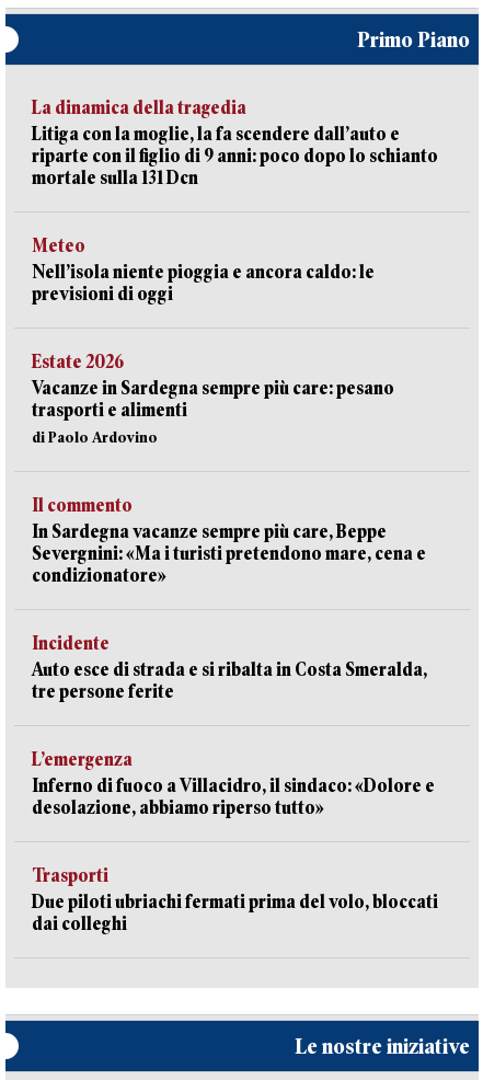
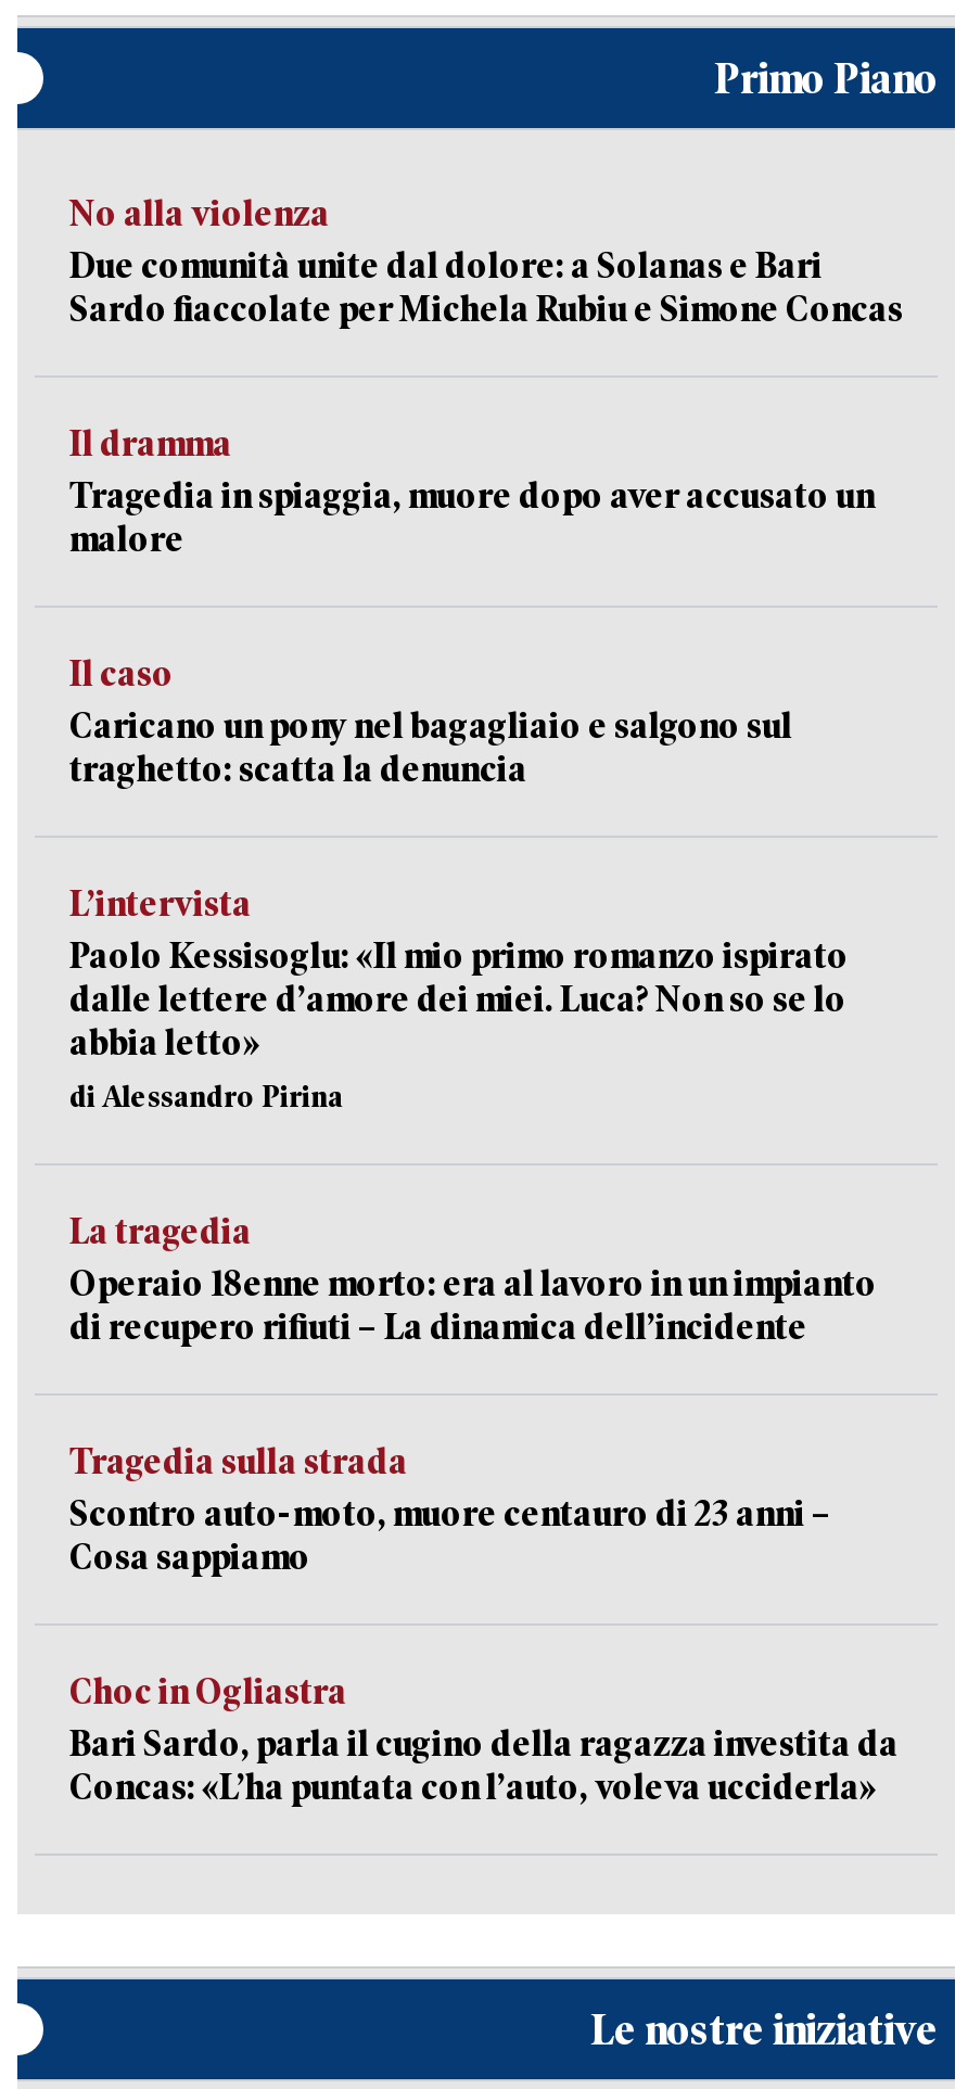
[32,97,438,188] La dinamica della tragedia | Litiga con la moglie, la fa scendere dall’auto e | riparte con il figlio di 9 anni: poco dopo lo schianto | mortale sulla 131 Dcn -> [69,193,903,330] No alla violenza | Due comunità unite dal dolore: a Solanas e Bari | Sardo fiaccolate per Michela Rubiu e Simone Concas
[32,235,375,305] Meteo | Nell’isola niente pioggia e ancora caldo: le | previsioni di oggi -> [69,423,875,560] Il dramma | Tragedia in spiaggia, muore dopo aver accusato un | malore
[32,352,394,446] Estate 2026 | Vacanze in Sardegna sempre più care: pesano | trasporti e alimenti | di Paolo Ardovino -> [69,653,792,790] Il caso | Caricano un pony nel bagagliaio e salgono sul | traghetto: scatta la denuncia
[32,495,426,586] Il commento | In Sardegna vacanze sempre più care, Beppe | Severgnini: «Ma i turisti pretendono mare, cena e | condizionatore» -> [69,883,849,1113] L’intervista | Paolo Kessisoglu: «Il mio primo romanzo ispirato | dalle lettere d’amore dei miei. Luca? Non so se lo | abbia letto» | di Alessandro Pirina
[32,633,427,702] Incidente | Auto esce di strada e si ribalta in Costa Smeralda, | tre persone ferite -> [69,1211,877,1348] La tragedia | Operaio 18enne morto: era al lavoro in un impianto | di recupero rifiuti – La dinamica dell’incidente
[32,749,435,818] L’emergenza | Inferno di fuoco a Villacidro, il sindaco: «Dolore e | desolazione, abbiamo riperso tutto» -> [69,1441,831,1578] Tragedia sulla strada | Scontro auto-moto, muore centauro di 23 anni – | Cosa sappiamo
[32,865,438,934] Trasporti | Due piloti ubriachi fermati prima del volo, bloccati | dai colleghi -> [69,1671,899,1808] Choc in Ogliastra | Bari Sardo, parla il cugino della ragazza investita da | Concas: «L’ha puntata con l’auto, voleva ucciderla»

